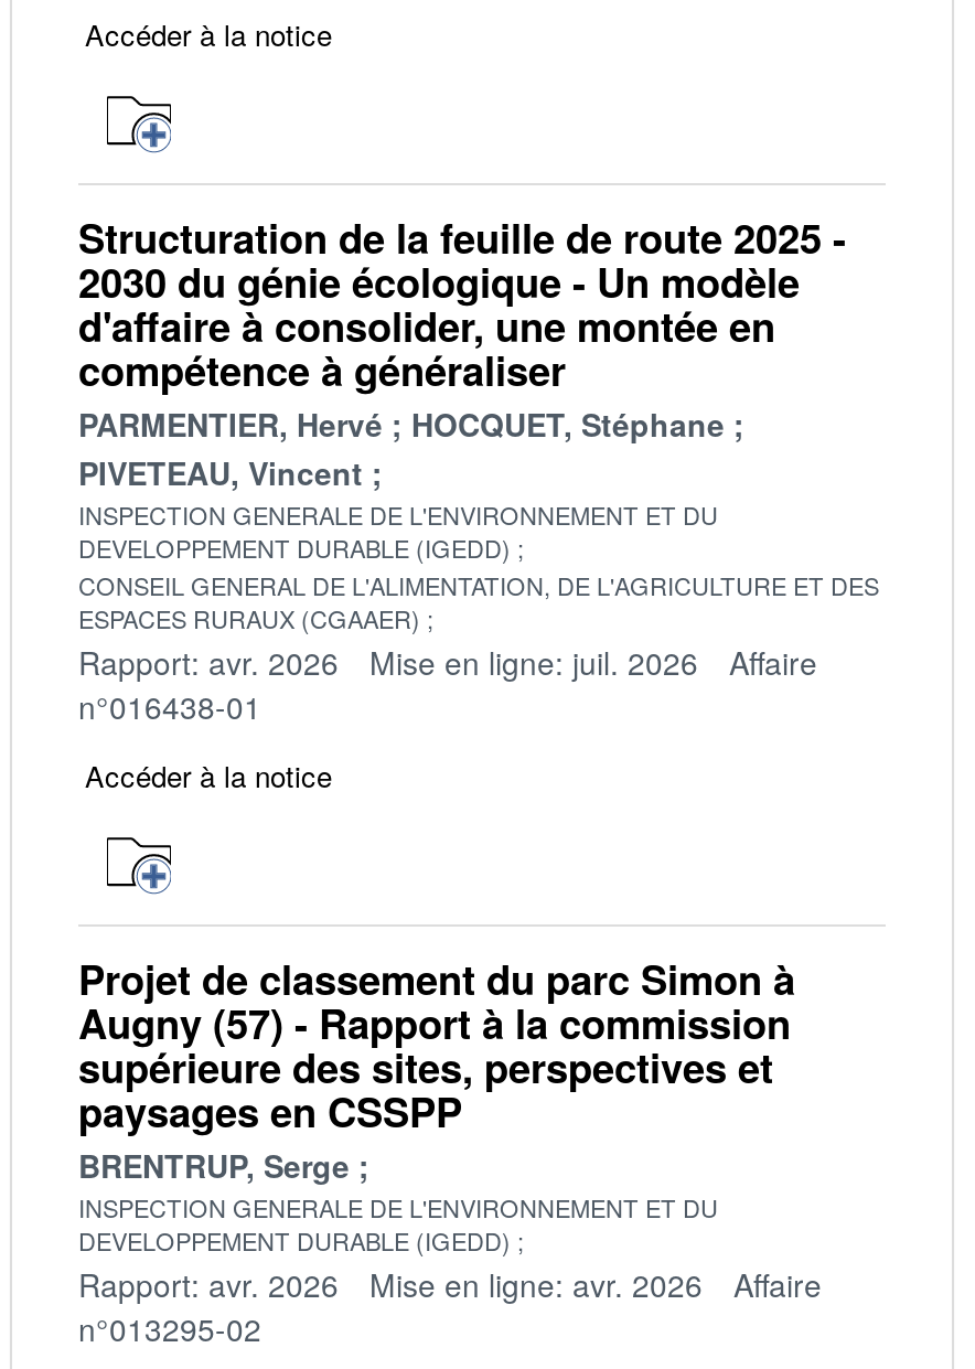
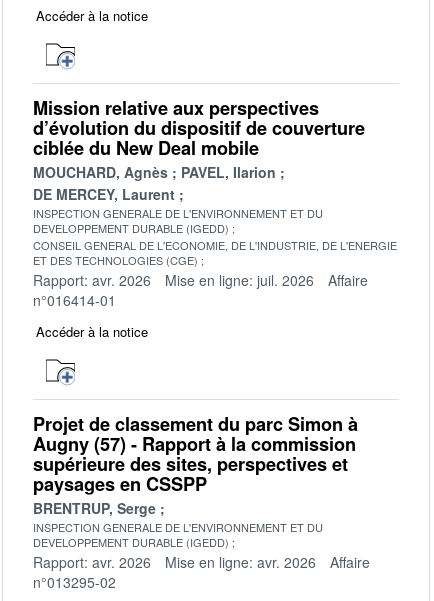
[78,210,846,495] Structuration de la feuille de route 2025 - | 2030 du génie écologique - Un modèle | d'affaire à consolider, une montée en | compétence à généraliser | PARMENTIER, Hervé | HOCQUET, Stéphane | PIVETEAU, Vincent -> [33,95,365,204] Mission relative aux perspectives | d’évolution du dispositif de couverture | ciblée du New Deal mobile | MOUCHARD, Agnès | PAVEL, Ilarion | DE MERCEY, Laurent
[78,568,879,636] CONSEIL GENERAL DE L'ALIMENTATION, DE L'AGRICULTURE ET DES | ESPACES RURAUX (CGAAER) -> [33,237,397,268] CONSEIL GENERAL DE L'ECONOMIE, DE L'INDUSTRIE, DE L'ENERGIE | ET DES TECHNOLOGIES (CGE)
[78,685,261,729] n°016438-01 -> [33,290,116,310] n°016414-01

